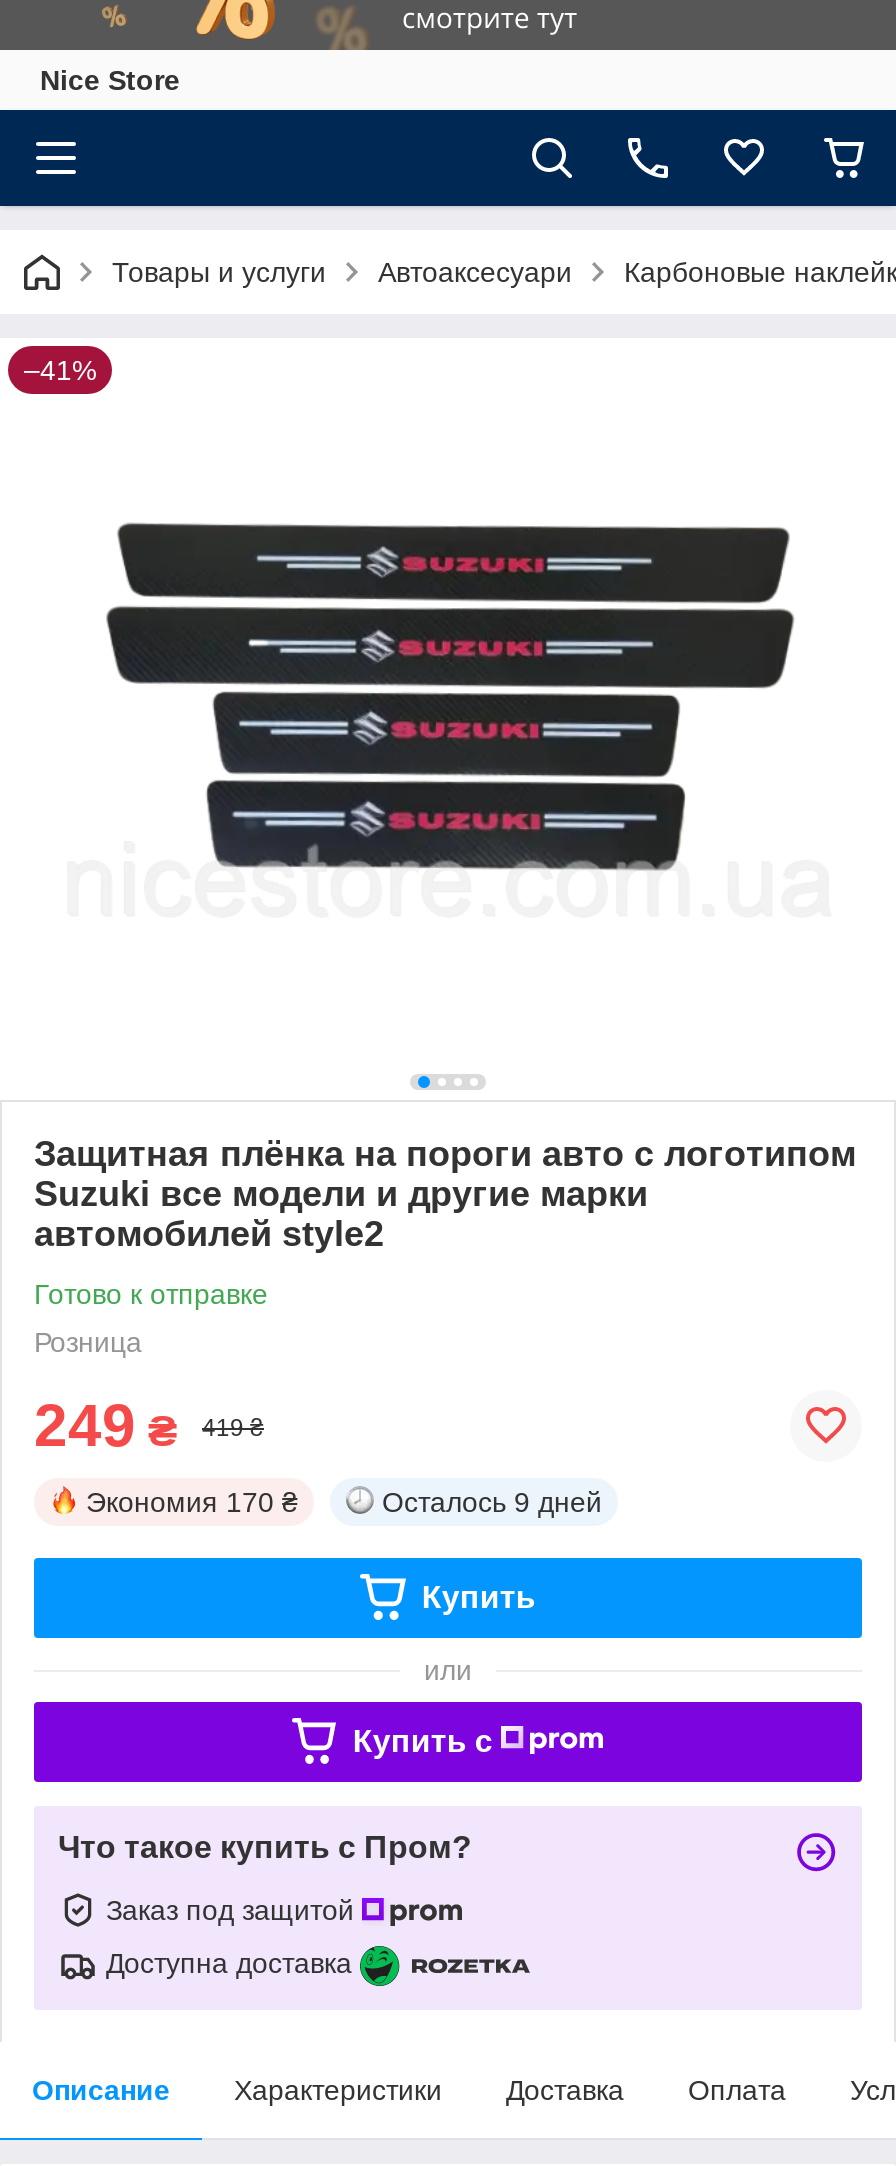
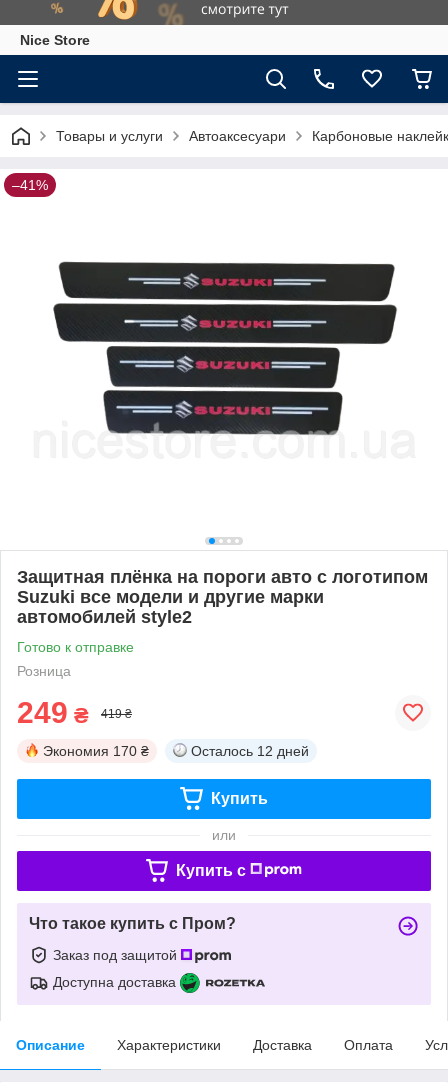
[382,1486,602,1518] Осталось 9 дней -> [191,743,309,759] Осталось 12 дней

